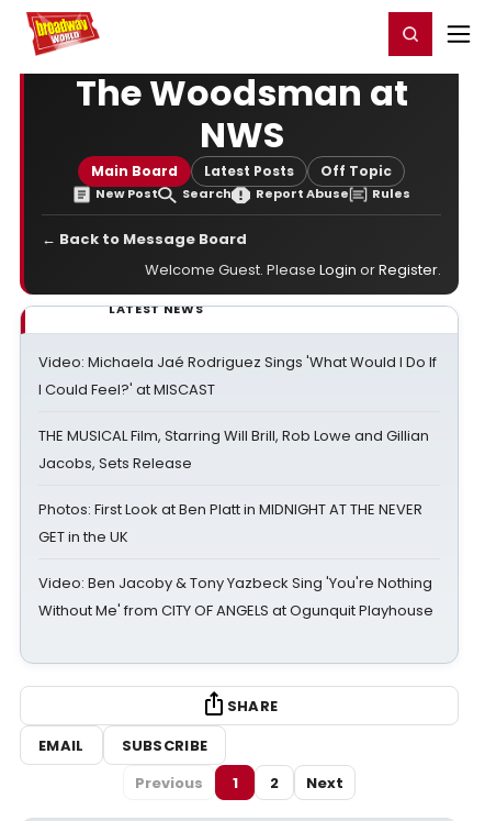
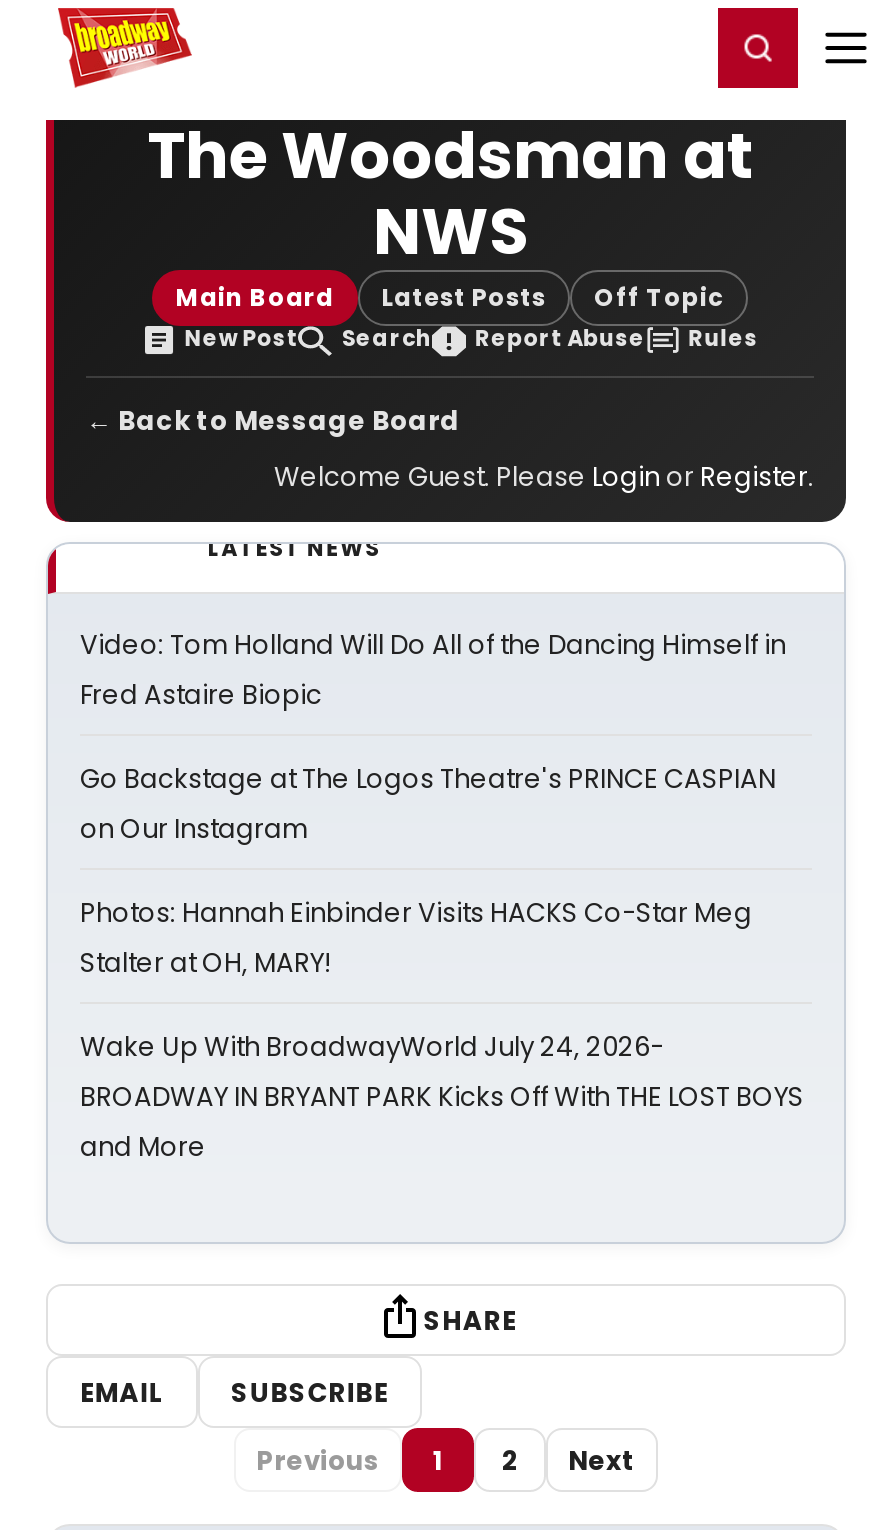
[38,352,437,400] Video: Michaela Jaé Rodriguez Sings 'What Would I Do If | I Could Feel?' at MISCAST -> [80,626,786,714] Video: Tom Holland Will Do All of the Dancing Himself in | Fred Astaire Biopic
[38,425,429,474] THE MUSICAL Film, Starring Will Brill, Rob Lowe and Gillian | Jacobs, Sets Release -> [80,760,776,848] Go Backstage at The Logos Theatre's PRINCE CASPIAN | on Our Instagram
[38,499,422,547] Photos: First Look at Ben Platt in MIDNIGHT AT THE NEVER | GET in the UK -> [80,894,752,982] Photos: Hannah Einbinder Visits HACKS Co-Star Meg | Stalter at OH, MARY!
[38,573,433,621] Video: Ben Jacoby & Tony Yazbeck Sing 'You're Nothing | Without Me' from CITY OF ANGELS at Ogunquit Playhouse -> [80,1028,804,1166] Wake Up With BroadwayWorld July 24, 2026- | BROADWAY IN BRYANT PARK Kicks Off With THE LOST BOYS | and More

